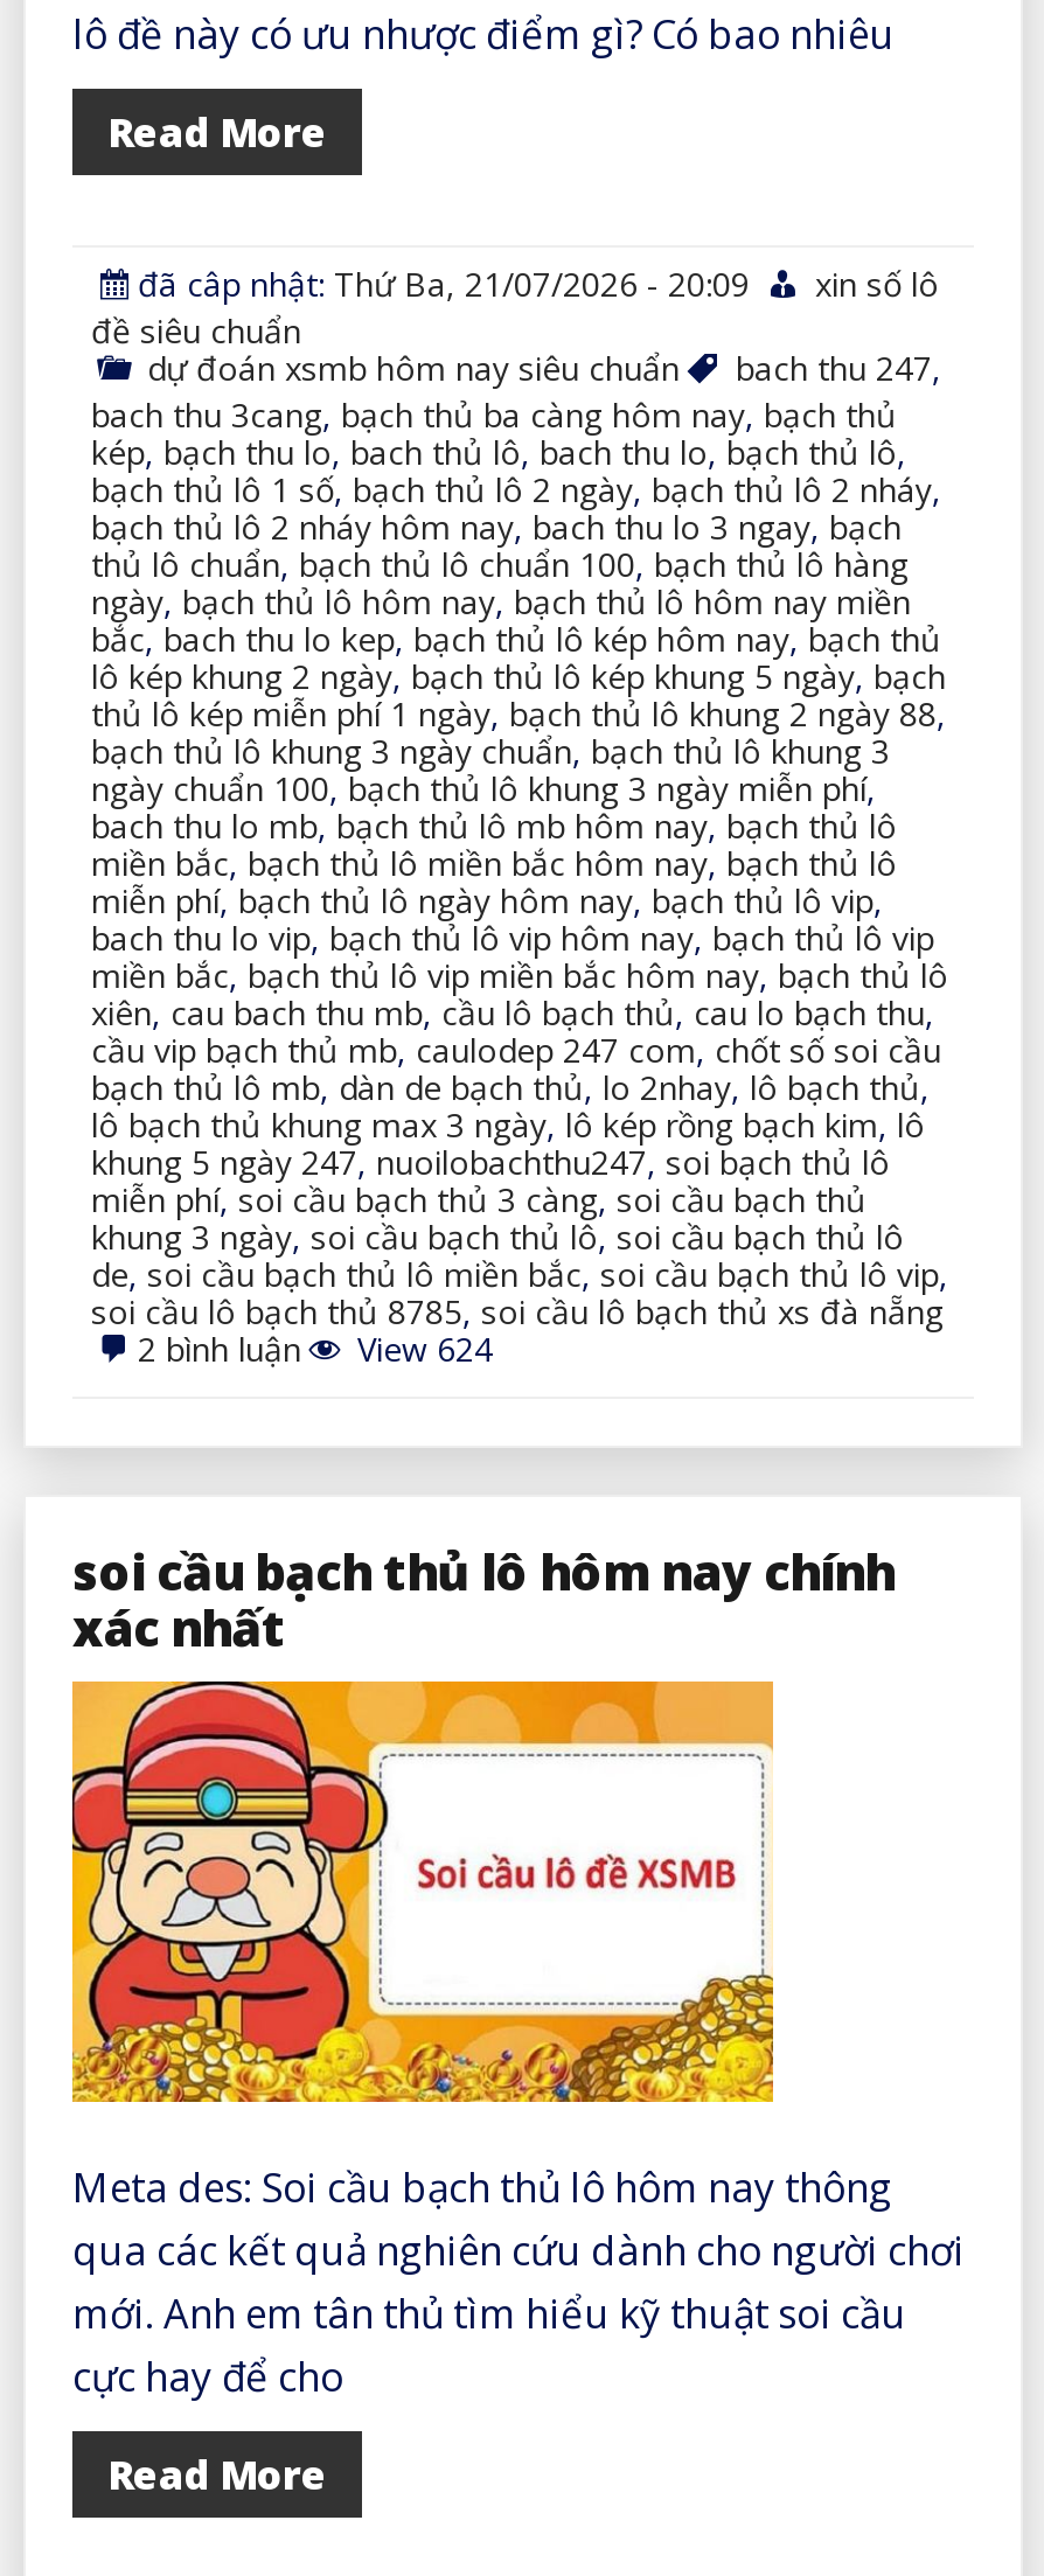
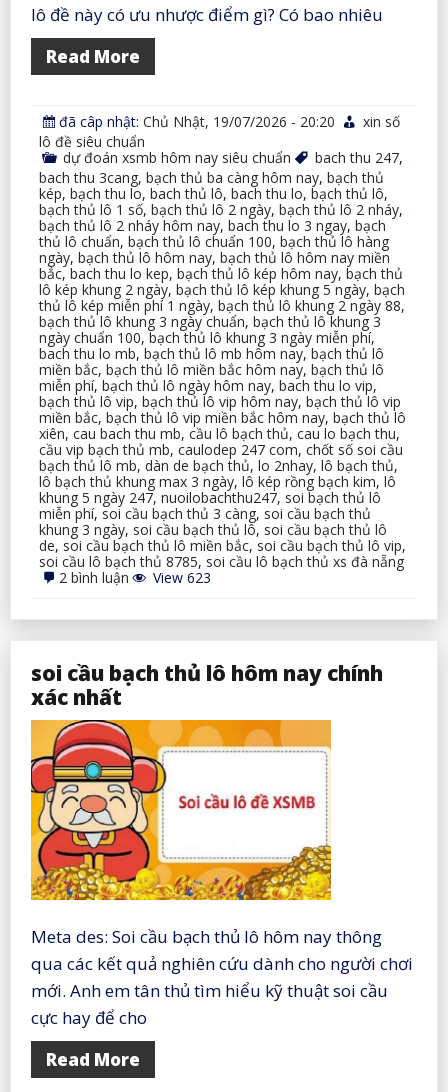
[91,260,939,351] đã câp nhật: Thứ Ba, 21/07/2026 - 20:09 | xin số lô | đề siêu chuẩn -> [39,111,400,150] đã câp nhật: Chủ Nhật, 19/07/2026 - 20:20 | xin số | lô đề siêu chuẩn
[91,877,883,921] miễn phí,bạch thủ lô ngày hôm nay, bạch thủ lô vip, -> [39,375,377,394] miễn phí,bạch thủ lô ngày hôm nay, bach thu lo vip,
[91,914,934,959] bach thu lo vip, bạch thủ lô vip hôm nay,bạch thủ lô vip -> [39,391,401,410] bạch thủ lô vip, bạch thủ lô vip hôm nay,bạch thủ lô vip
[138,1323,493,1370] 2 bình luậnở View 624 -> [59,566,211,586] 2 bình luậnở View 623

